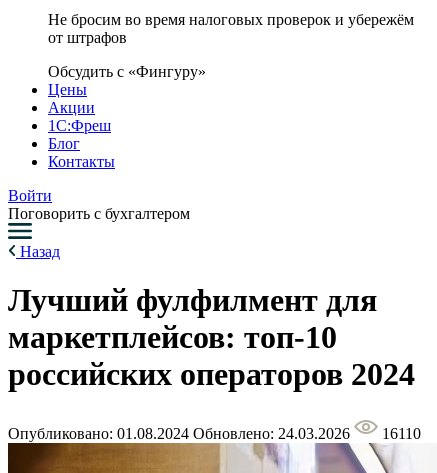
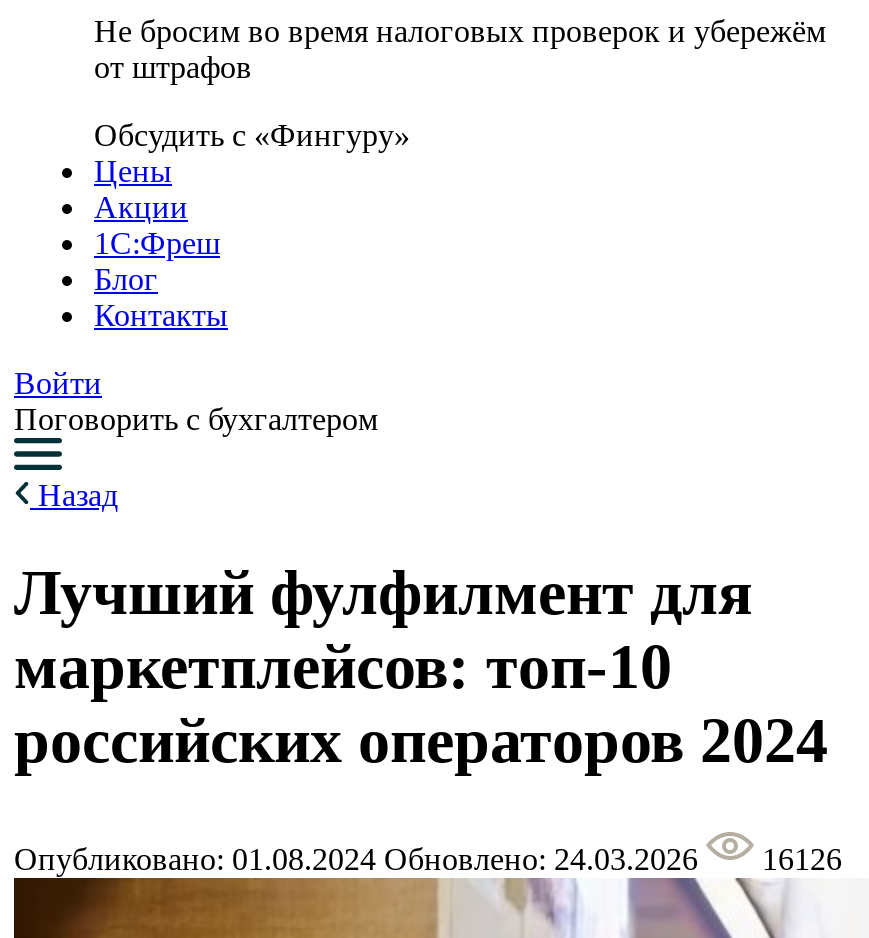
[8,425,421,442] Опубликовано: 01.08.2024 Обновлено: 24.03.2026 16110 -> [14,842,842,876] Опубликовано: 01.08.2024 Обновлено: 24.03.2026 16126

